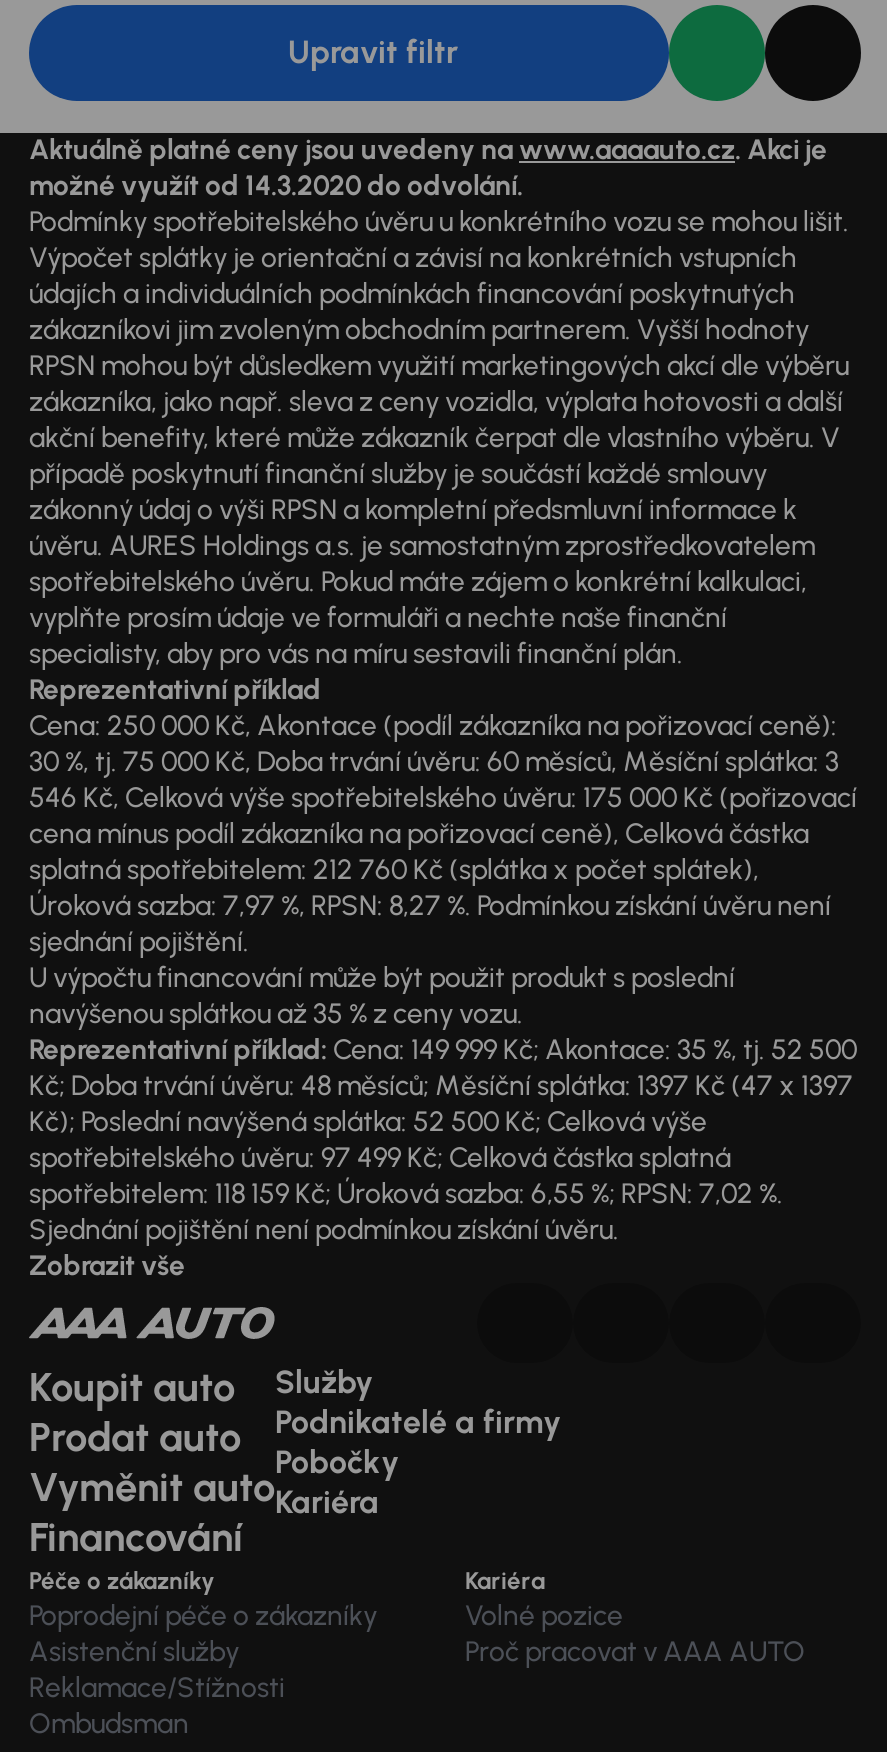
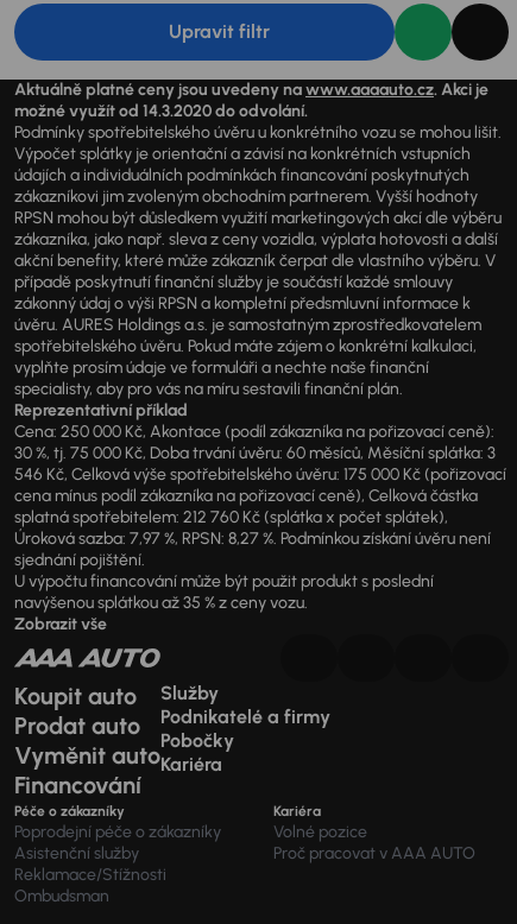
[29,1033,857,1247] Reprezentativní příklad: Cena: 149 999 Kč; Akontace: 35 %, tj. 52 500 | Kč; Doba trvání úvěru: 48 měsíců; Měsíční splátka: 1397 Kč (47 x 1397 | Kč); Poslední navýšená splátka: 52 500 Kč; Celková výše | spotřebitelského úvěru: 97 499 Kč; Celková částka splatná | spotřebitelem: 118 159 Kč; Úroková sazba: 6,55 %; RPSN: 7,02 %. | Sjednání pojištění není podmínkou získání úvěru. -> none

